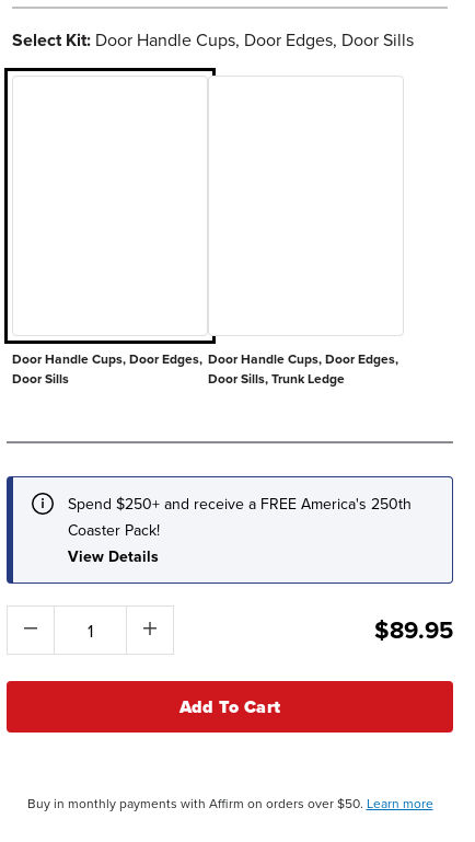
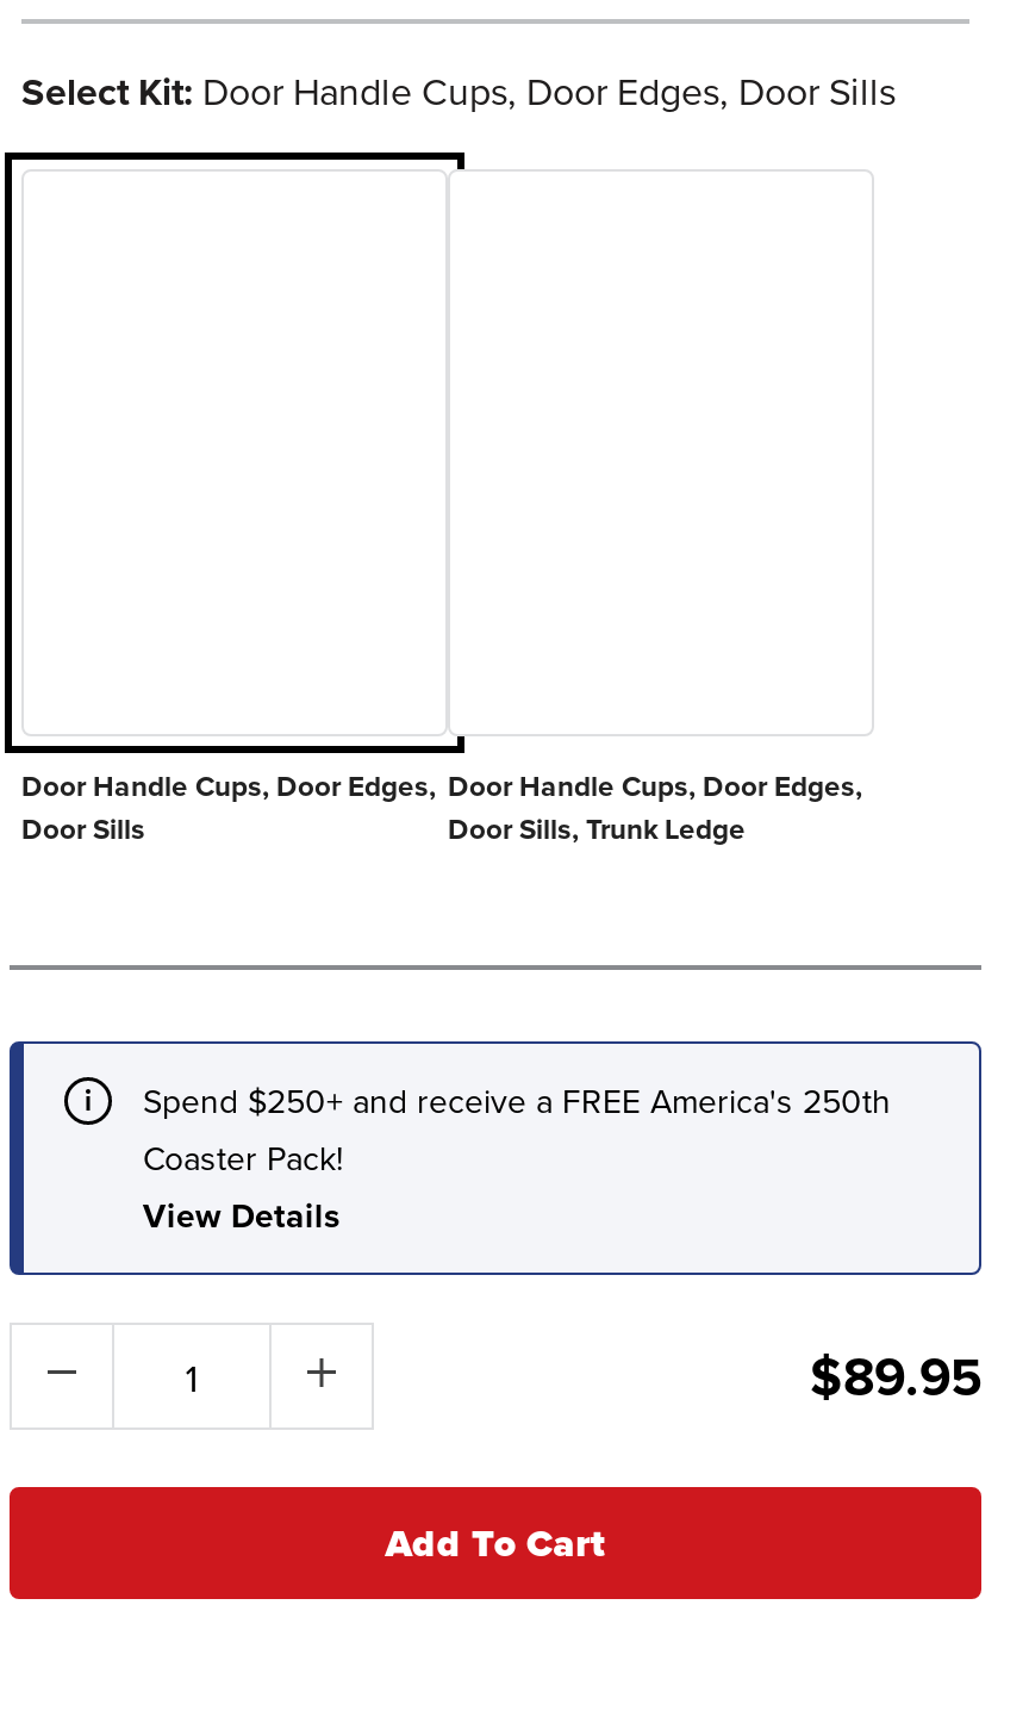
[27,794,433,813] Buy in monthly payments with Affirm on orders over $50. Learn more -> none

